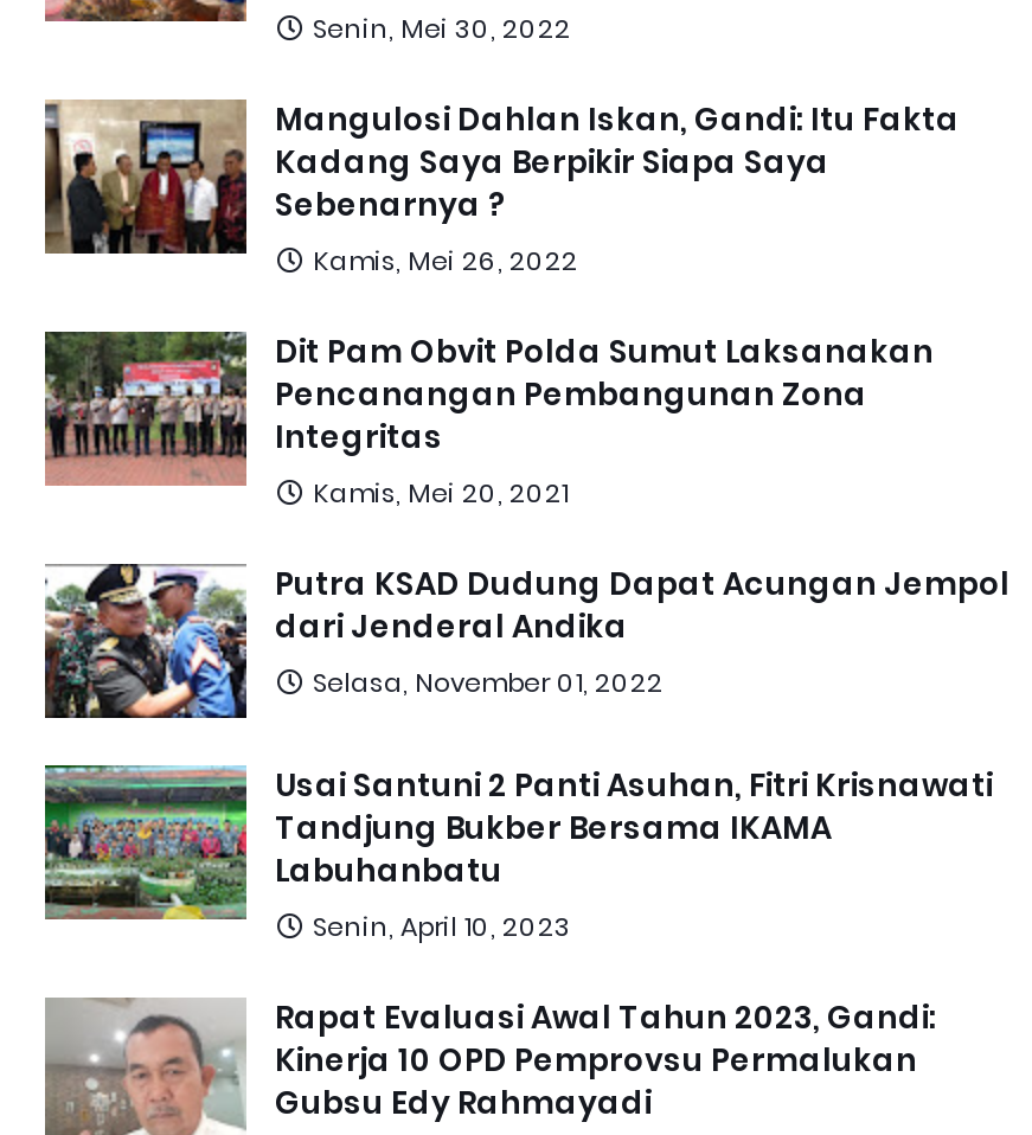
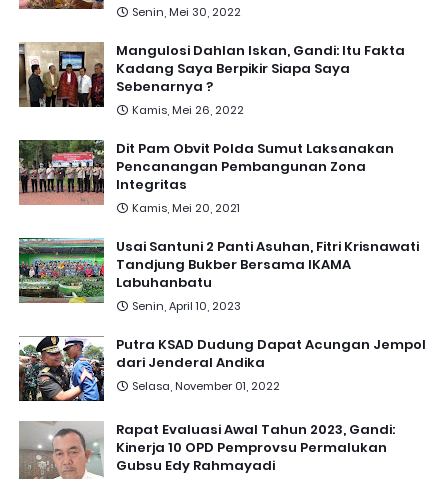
moved [45,562,1009,720] -> [19,335,426,402]: [image] | Putra KSAD Dudung Dapat Acungan Jempol | dari Jenderal Andika | Selasa, November 01, 2022
moved [40,761,993,946] -> [17,236,419,314]: [image] | Usai Santuni 2 Panti Asuhan, Fitri Krisnawati | Tandjung Bukber Bersama IKAMA | Labuhanbatu | Senin, April 10, 2023

